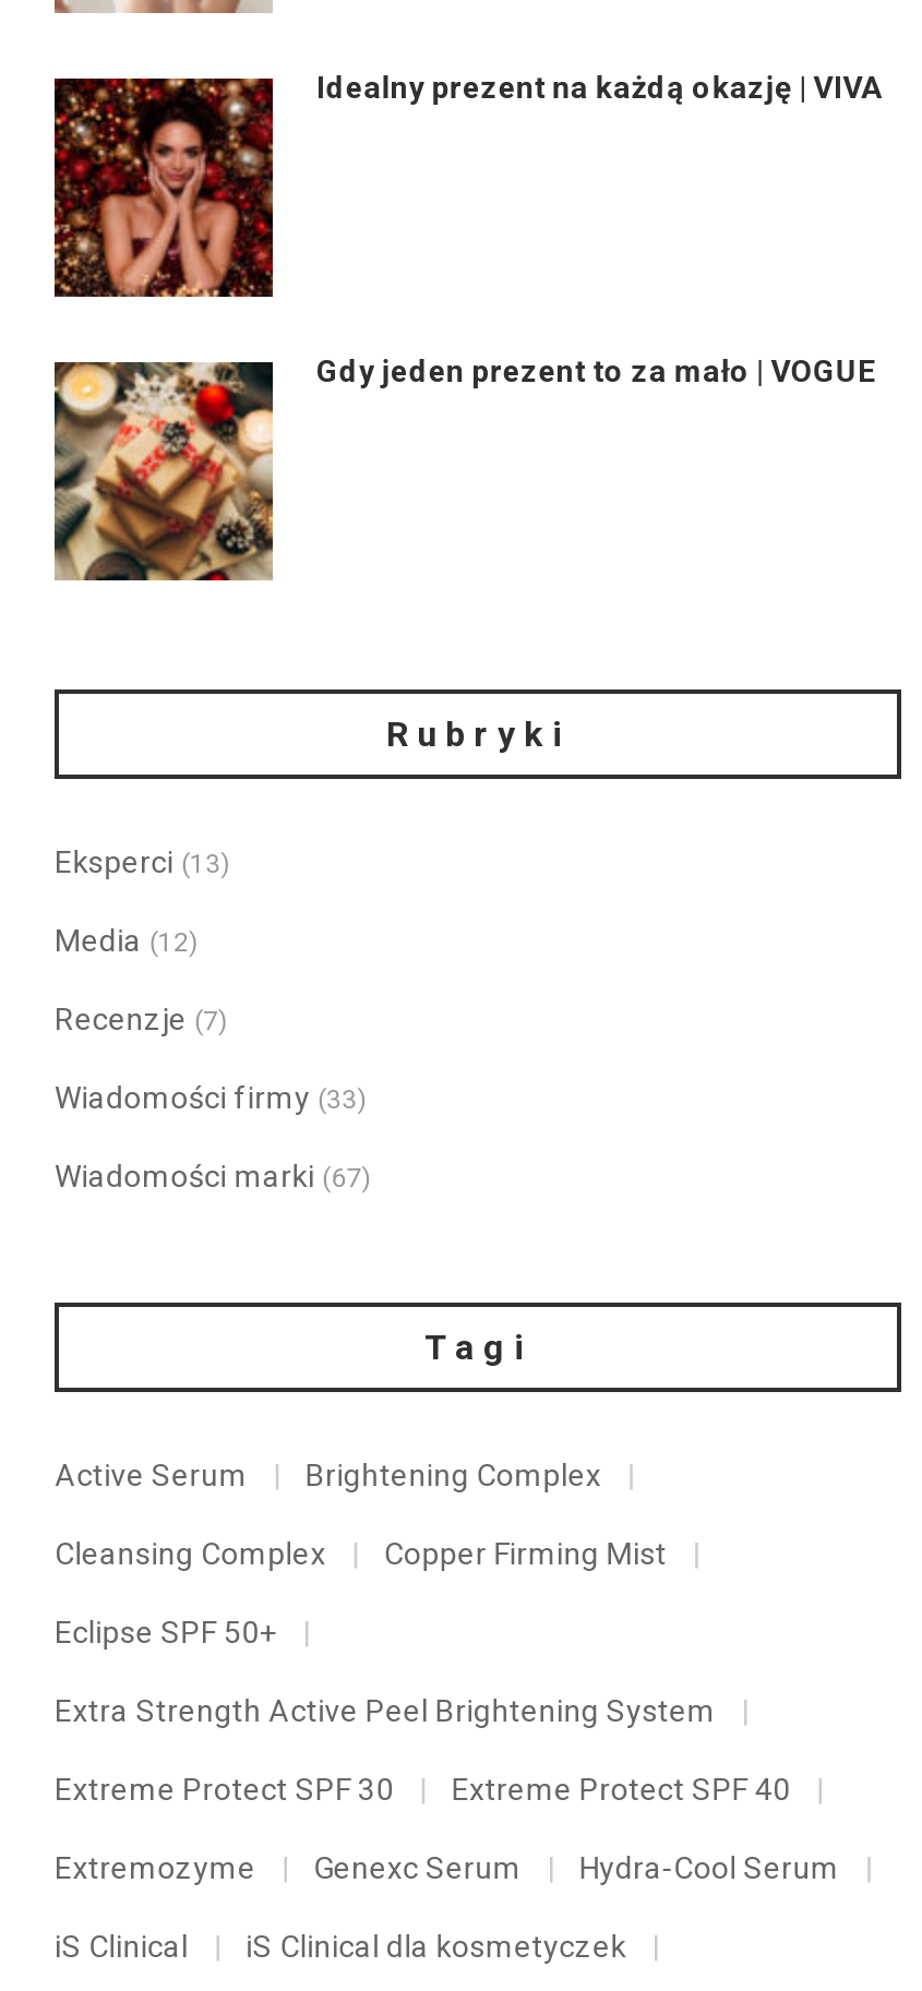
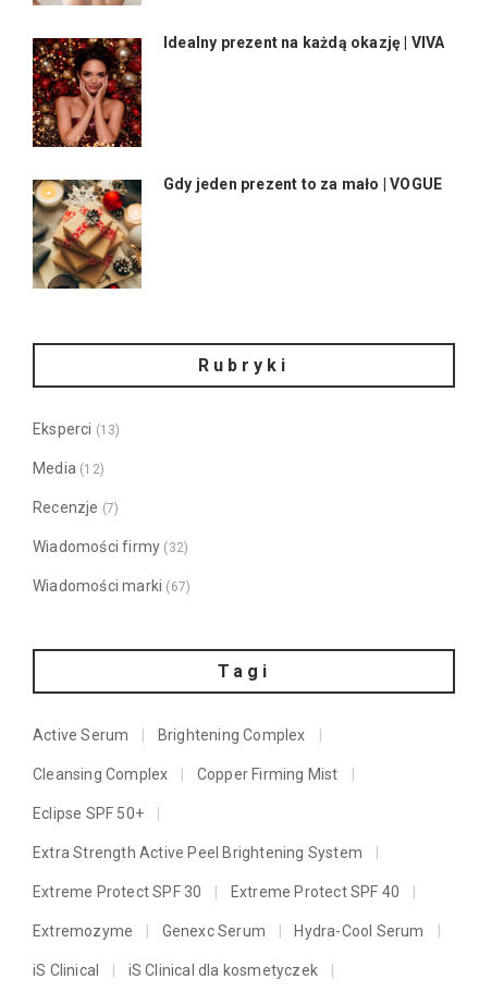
[55,1079,367,1114] Wiadomości firmy (33) -> [33,538,189,556] Wiadomości firmy (32)

